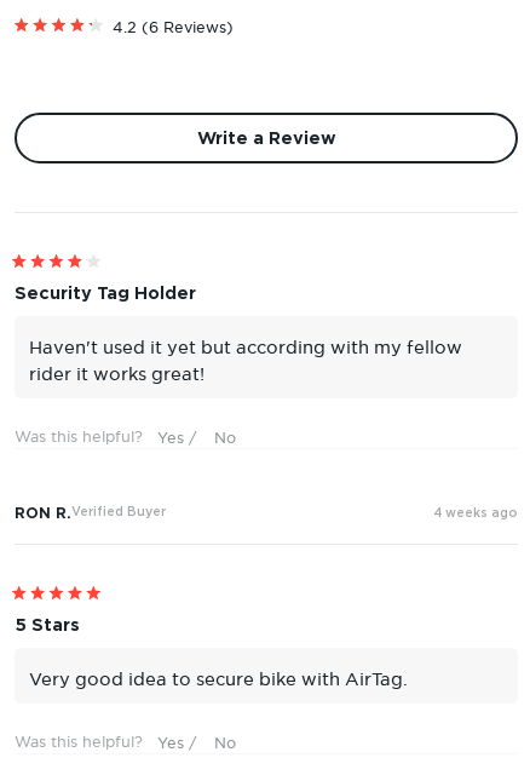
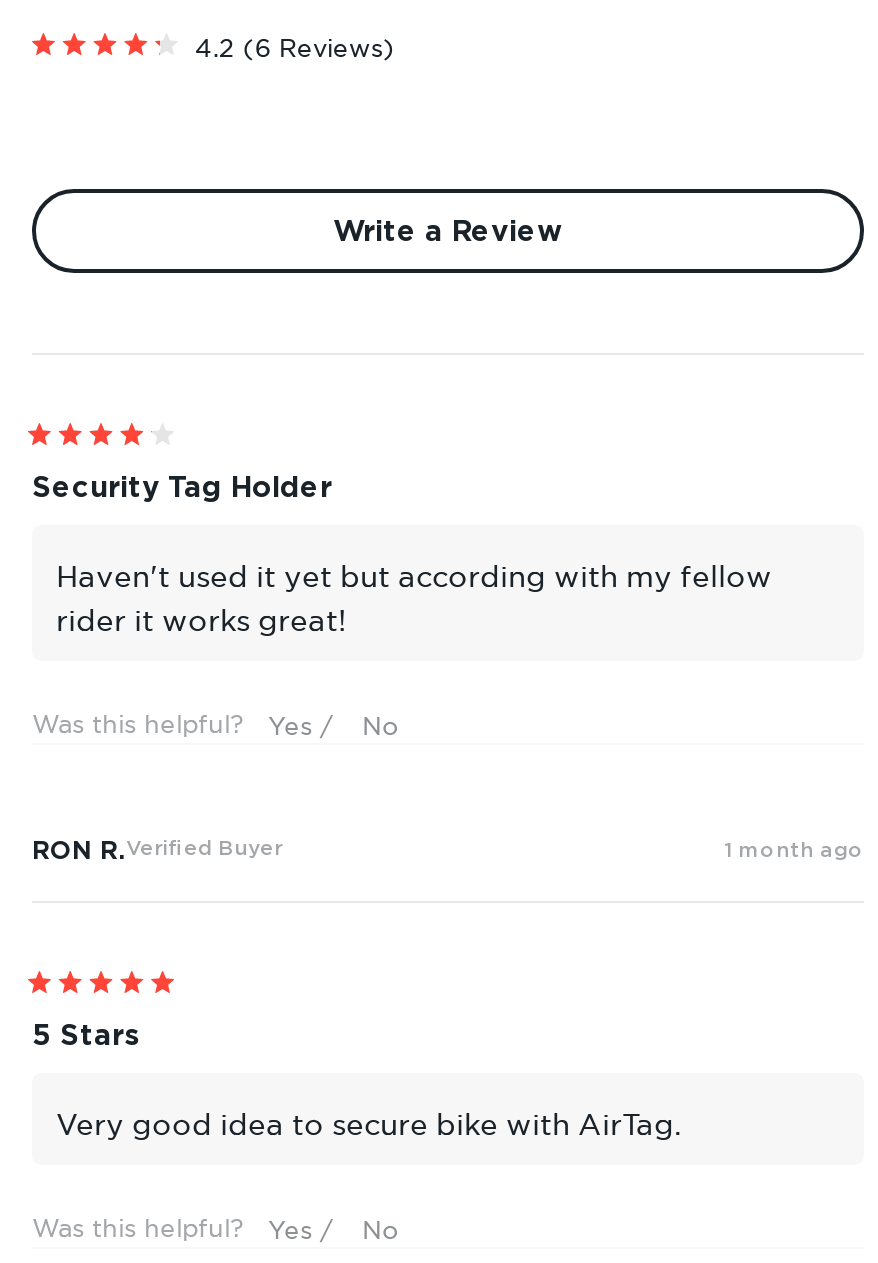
[433,505,518,519] 4 weeks ago -> [724,837,864,861] 1 month ago

